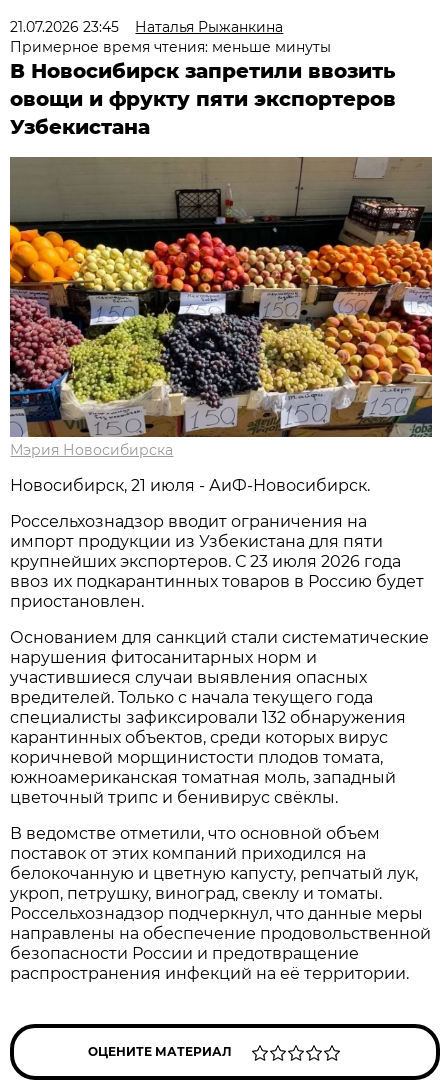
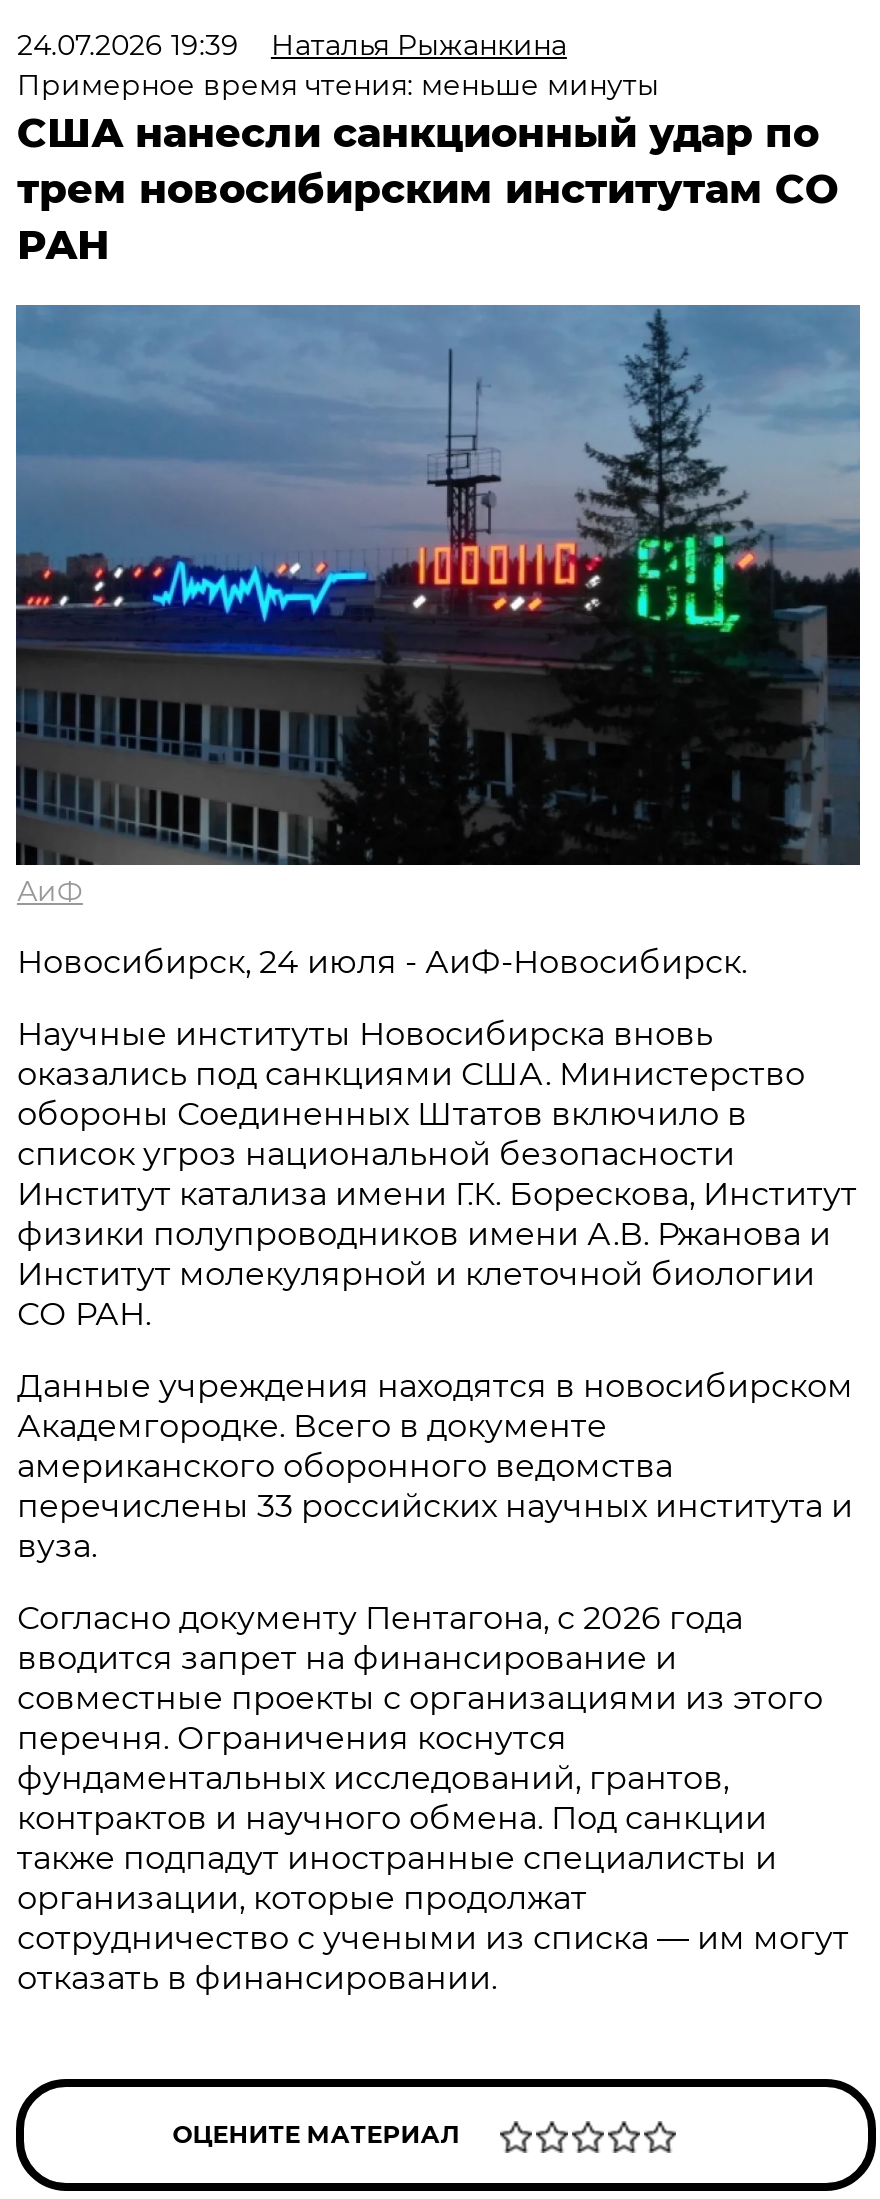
[10,18,283,36] 21.07.2026 23:45 Наталья Рыжанкина -> [17,27,567,63] 24.07.2026 19:39 Наталья Рыжанкина
[10,59,396,139] В Новосибирск запретили ввозить | овощи и фрукту пяти экспортеров | Узбекистана -> [17,109,839,269] США нанесли санкционный удар по | трем новосибирским институтам СО | РАН
[9,156,433,459] [image] | Мэрия Новосибирска -> [14,303,862,909] [image] | АиФ
[10,476,370,495] Новосибирск, 21 июля - АиФ-Новосибирск. -> [17,943,747,981] Новосибирск, 24 июля - АиФ-Новосибирск.
[10,512,424,611] Россельхознадзор вводит ограничения на | импорт продукции из Узбекистана для пяти | крупнейших экспортеров. С 23 июля 2026 года | ввоз их подкарантинных товаров в Россию будет | приостановлен. -> [17,1015,857,1333] Научные институты Новосибирска вновь | оказались под санкциями США. Министерство | обороны Соединенных Штатов включило в | список угроз национальной безопасности | Институт катализа имени Г.К. Борескова, Институт | физики полупроводников имени А.В. Ржанова и | Институт молекулярной и клеточной биологии | СО РАН.
[10,628,429,807] Основанием для санкций стали систематические | нарушения фитосанитарных норм и | участившиеся случаи выявления опасных | вредителей. Только с начала текущего года | специалисты зафиксировали 132 обнаружения | карантинных объектов, среди которых вирус | коричневой морщинистости плодов томата, | южноамериканская томатная моль, западный | цветочный трипс и бенивирус свёклы. -> [17,1367,853,1565] Данные учреждения находятся в новосибирском | Академгородке. Всего в документе | американского оборонного ведомства | перечислены 33 российских научных института и | вуза.
[10,824,431,983] В ведомстве отметили, что основной объем | поставок от этих компаний приходился на | белокочанную и цветную капусту, репчатый лук, | укроп, петрушку, виноград, свеклу и томаты. | Россельхознадзор подчеркнул, что данные меры | направлены на обеспечение продовольственной | безопасности России и предотвращение | распространения инфекций на её территории. -> [17,1599,849,1997] Согласно документу Пентагона, с 2026 года | вводится запрет на финансирование и | совместные проекты с организациями из этого | перечня. Ограничения коснутся | фундаментальных исследований, грантов, | контрактов и научного обмена. Под санкции | также подпадут иностранные специалисты и | организации, которые продолжат | сотрудничество с учеными из списка — им могут | отказать в финансировании.

